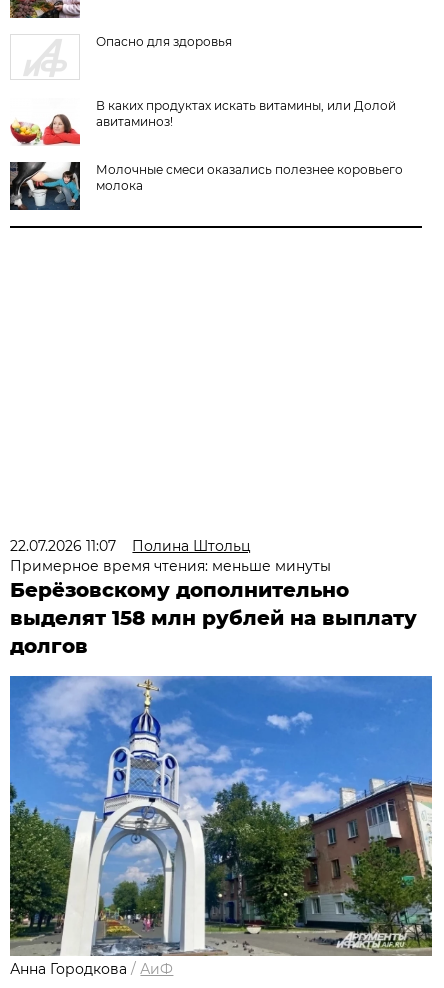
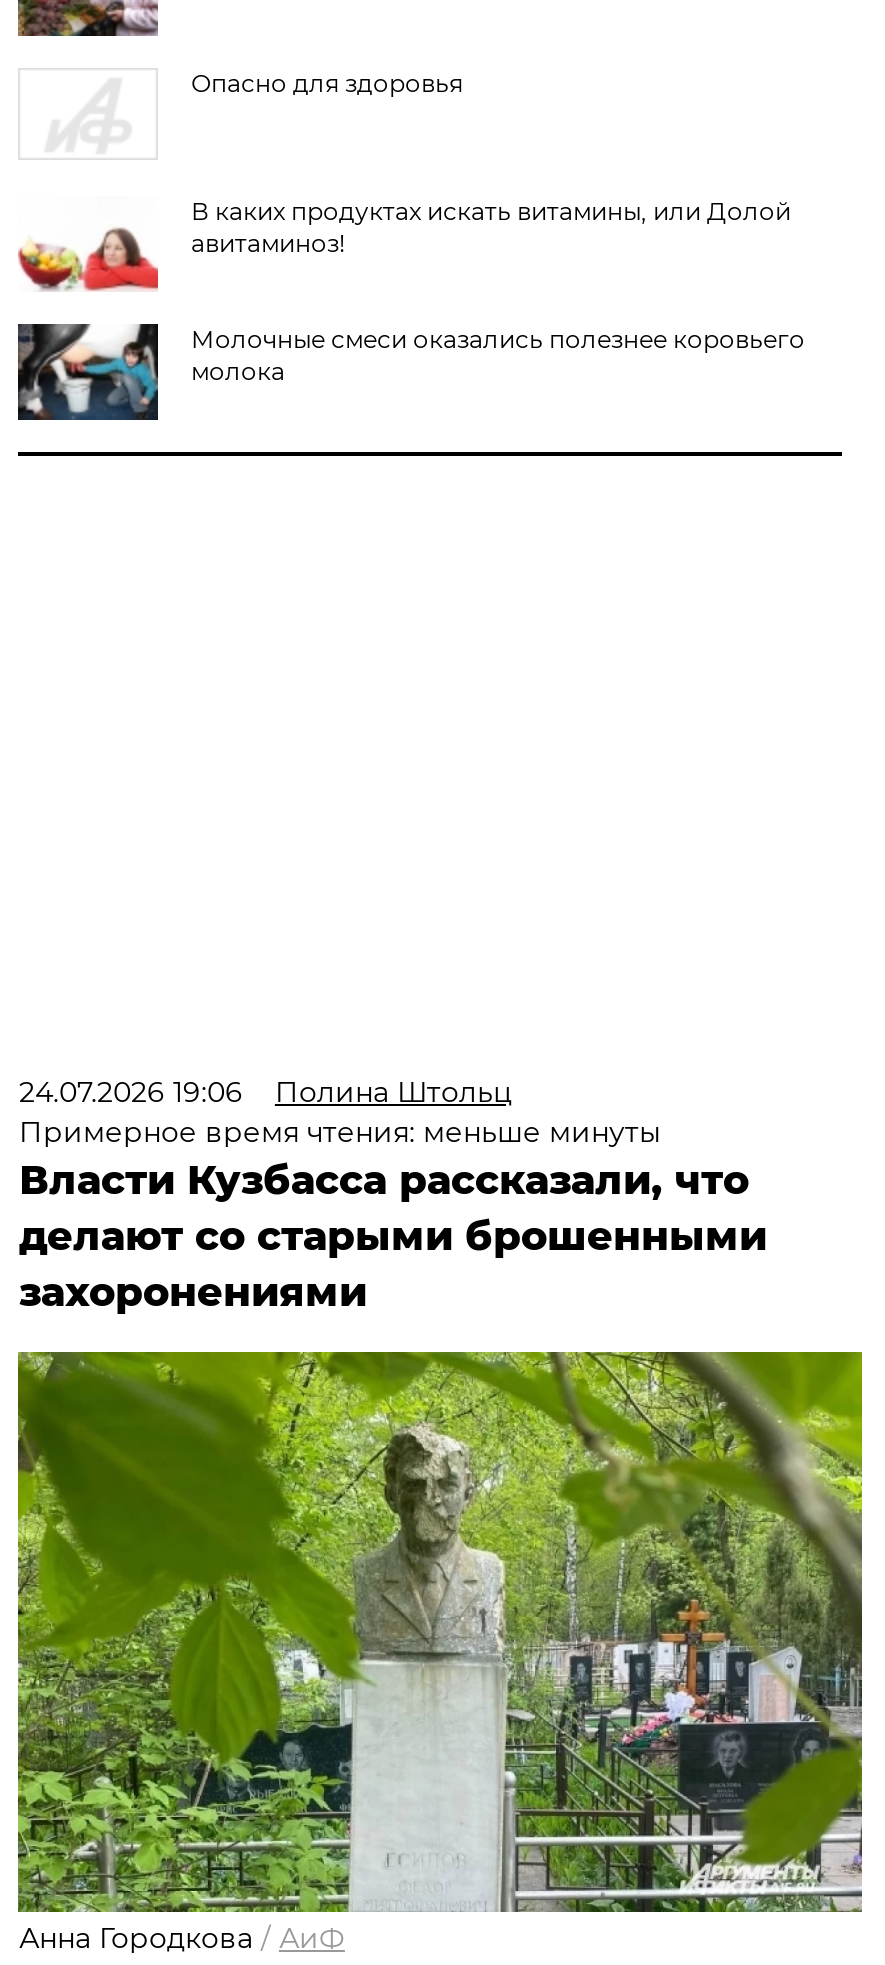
[10,537,251,555] 22.07.2026 11:07 Полина Штольц -> [19,1074,513,1110] 24.07.2026 19:06 Полина Штольц
[10,578,417,658] Берёзовскому дополнительно | выделят 158 млн рублей на выплату | долгов -> [19,1156,767,1316] Власти Кузбасса рассказали, что | делают со старыми брошенными | захоронениями
[9,675,433,957] [image] -> [16,1350,864,1914] [image]

